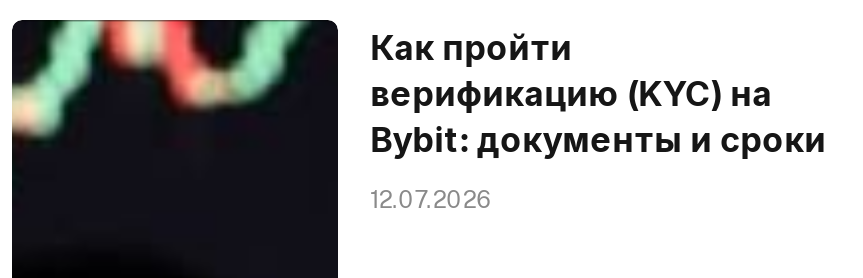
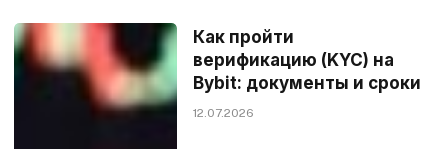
[10,17,340,197] [image] -> [13,22,178,113] [image]

